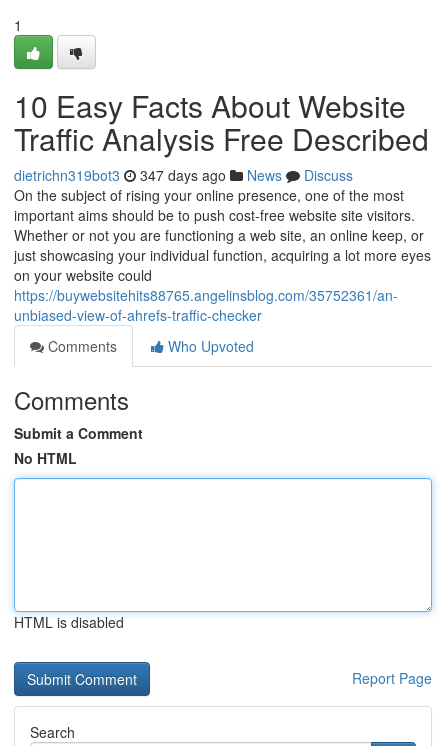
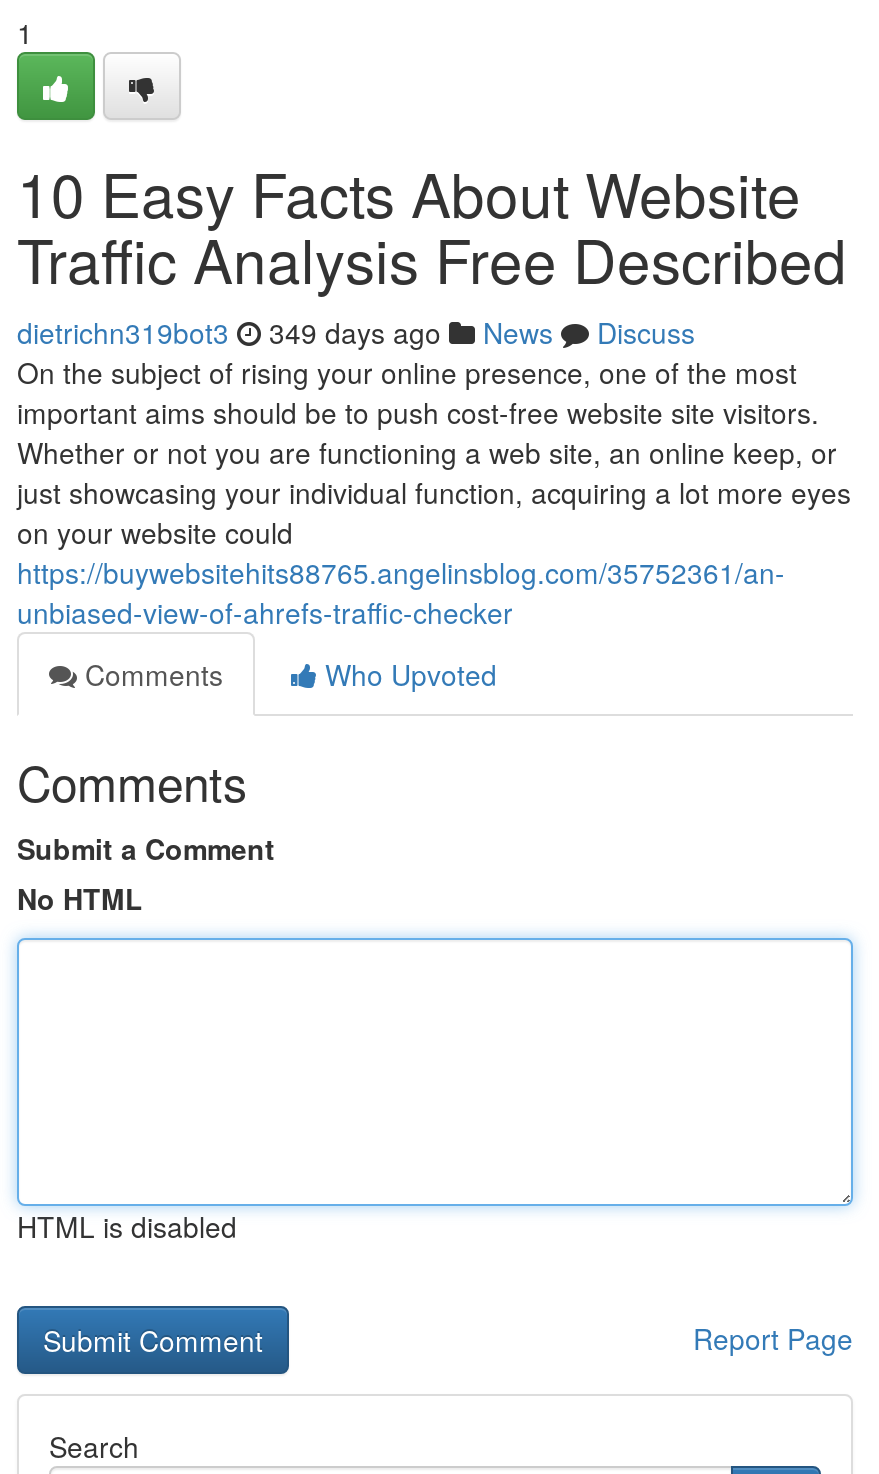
[14,165,353,185] dietrichn319bot3 347 days ago News Discuss -> [17,312,695,352] dietrichn319bot3 349 days ago News Discuss

